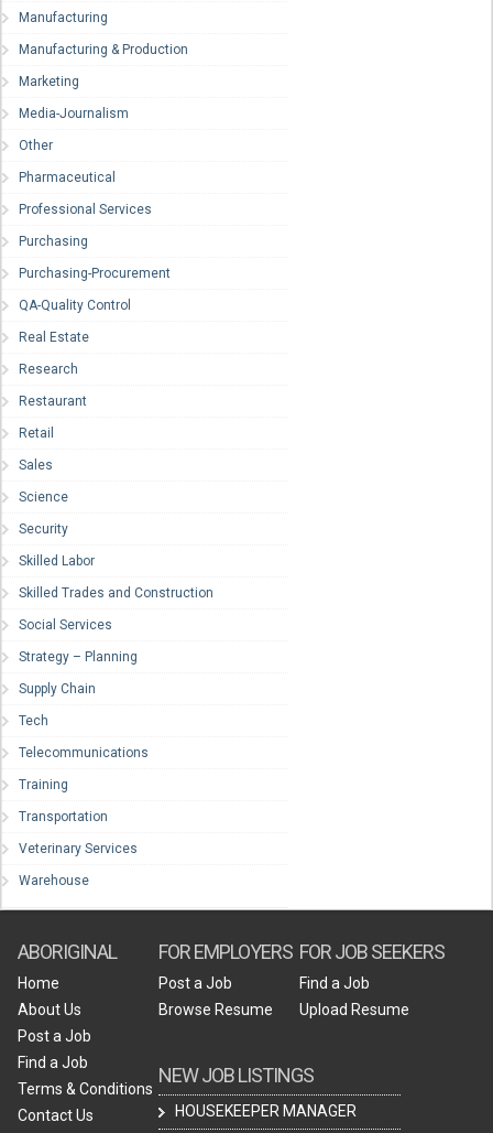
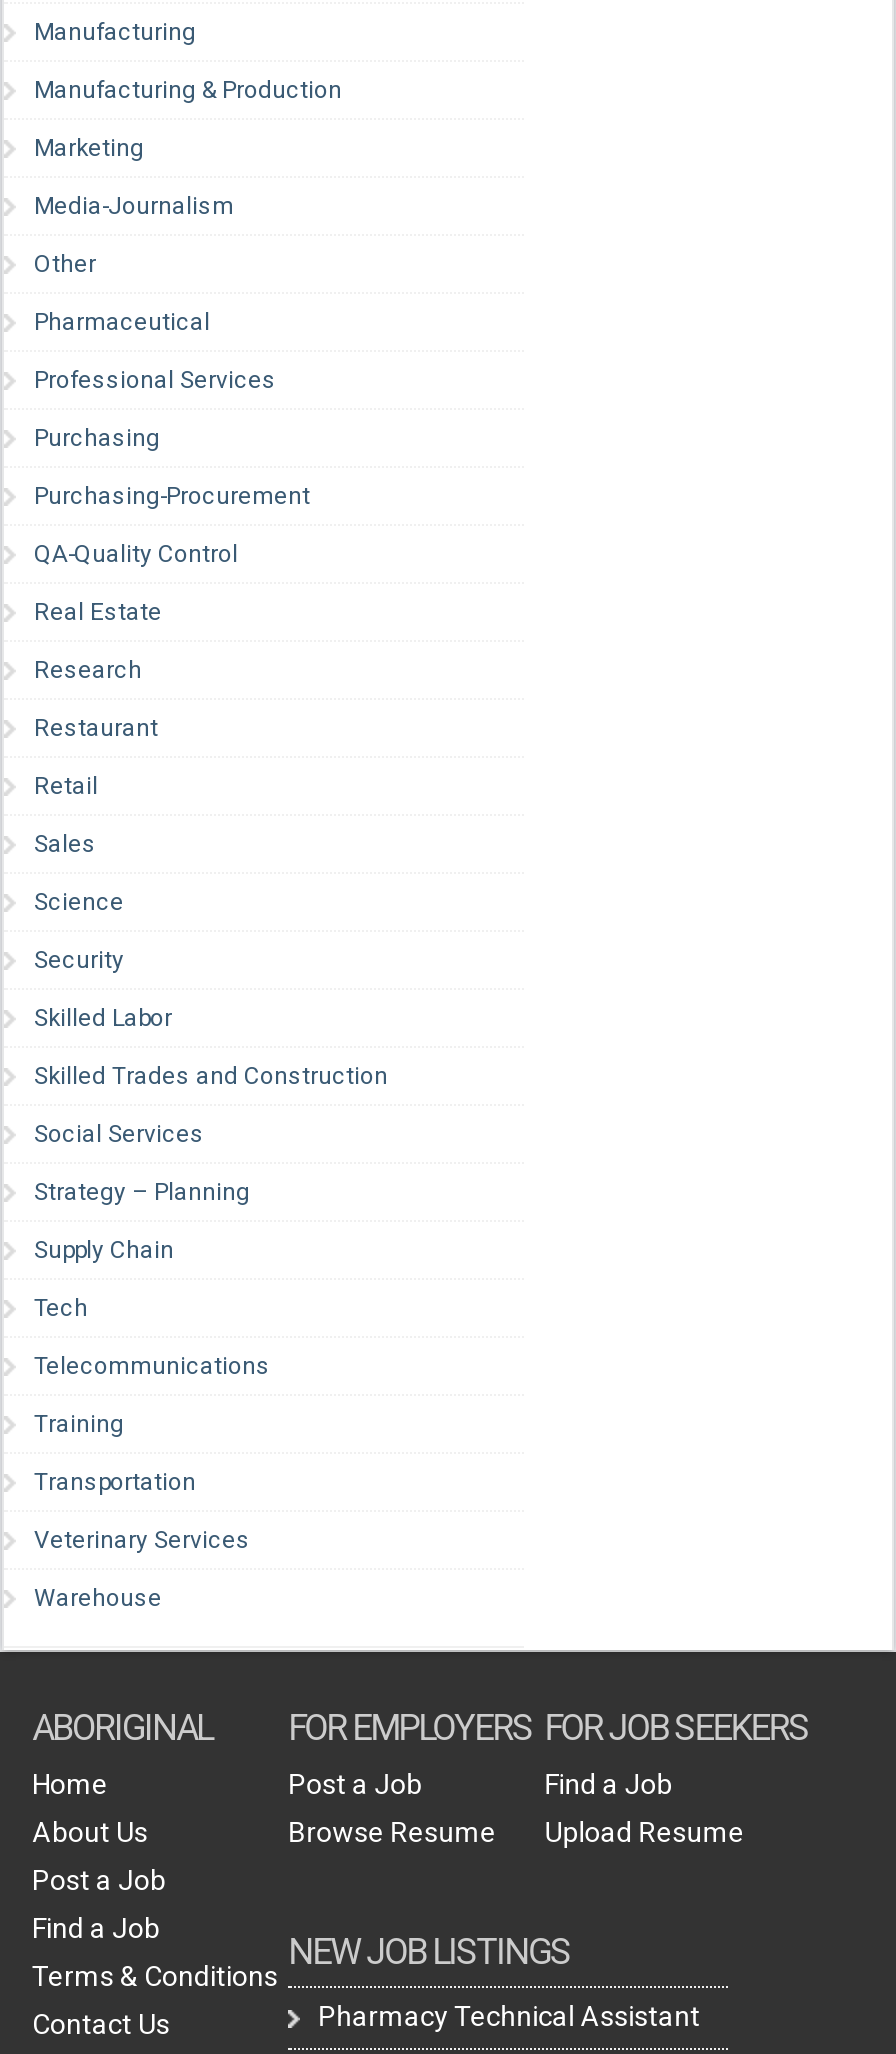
[175,1103,357,1120] HOUSEKEEPER MANAGER -> [318,2001,700,2033] Pharmacy Technical Assistant

